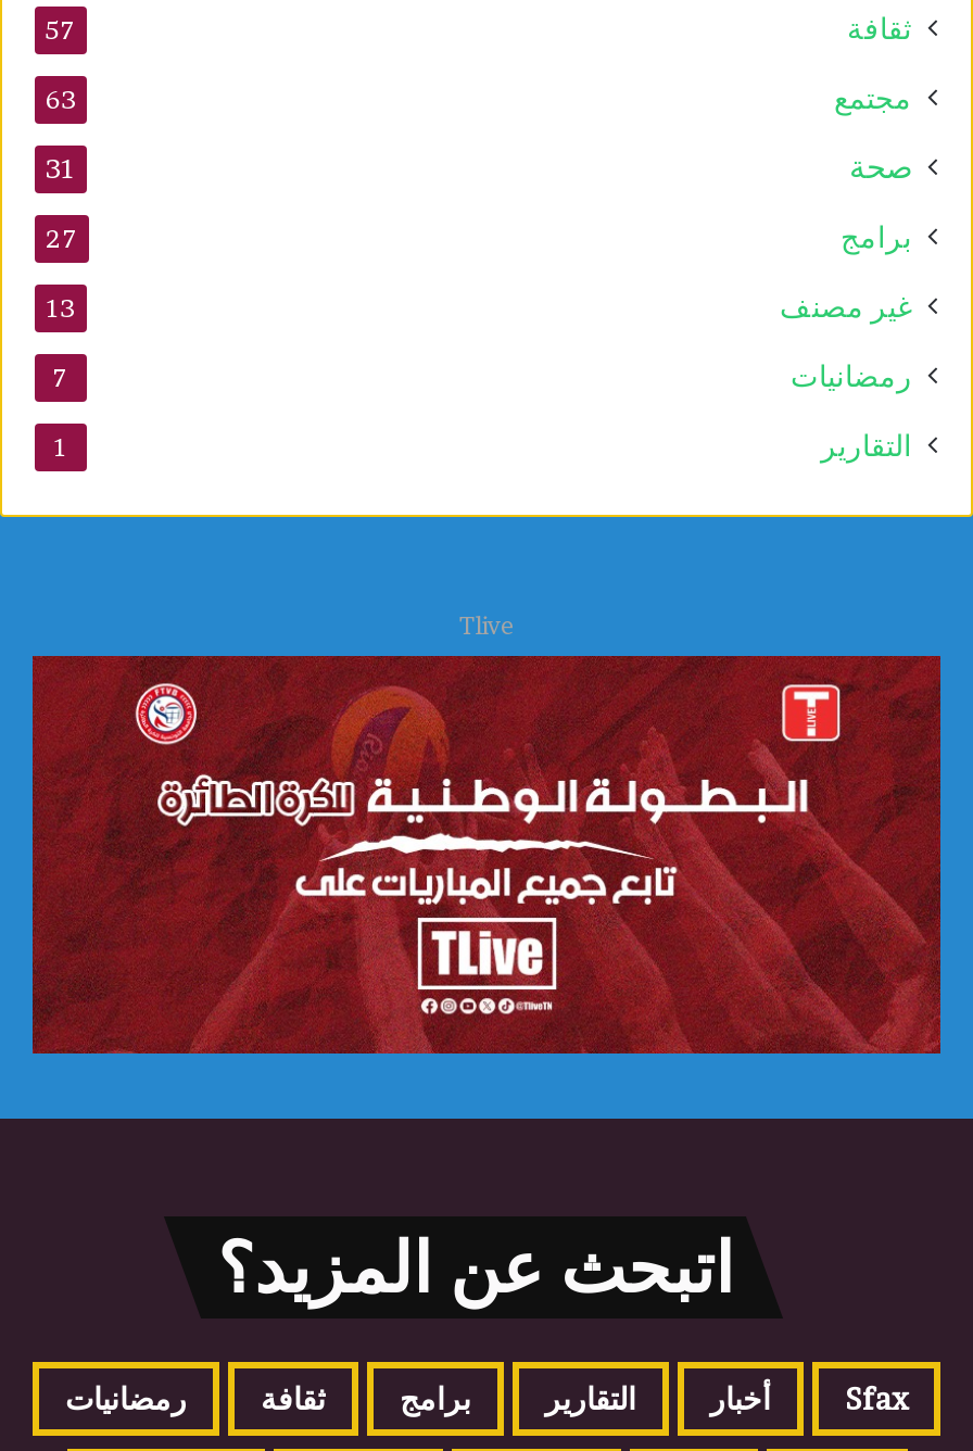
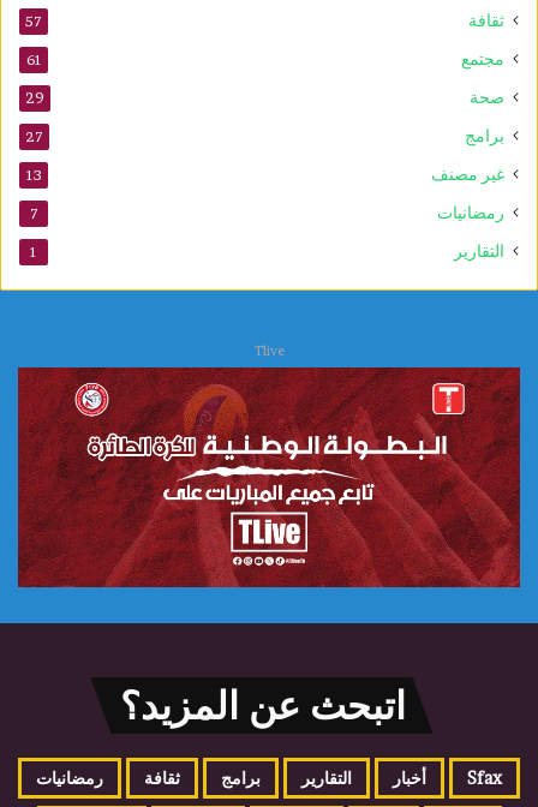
[46,84,76,114] 63 -> [26,51,41,68] 61
[46,151,76,184] 31 -> [25,88,44,106] 29

